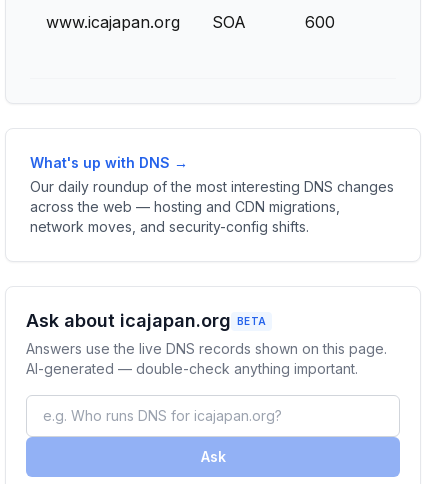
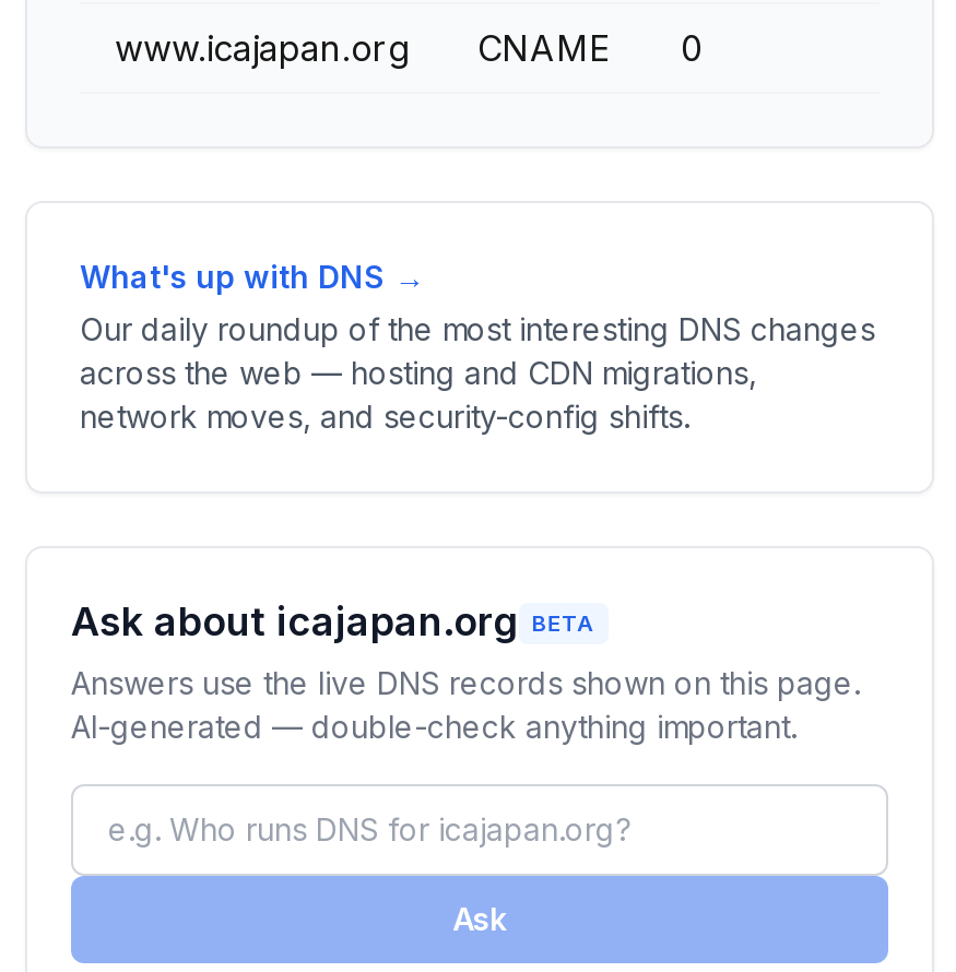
[212,12,335,32] SOA | 600 -> [477,26,703,70] CNAME | 0

